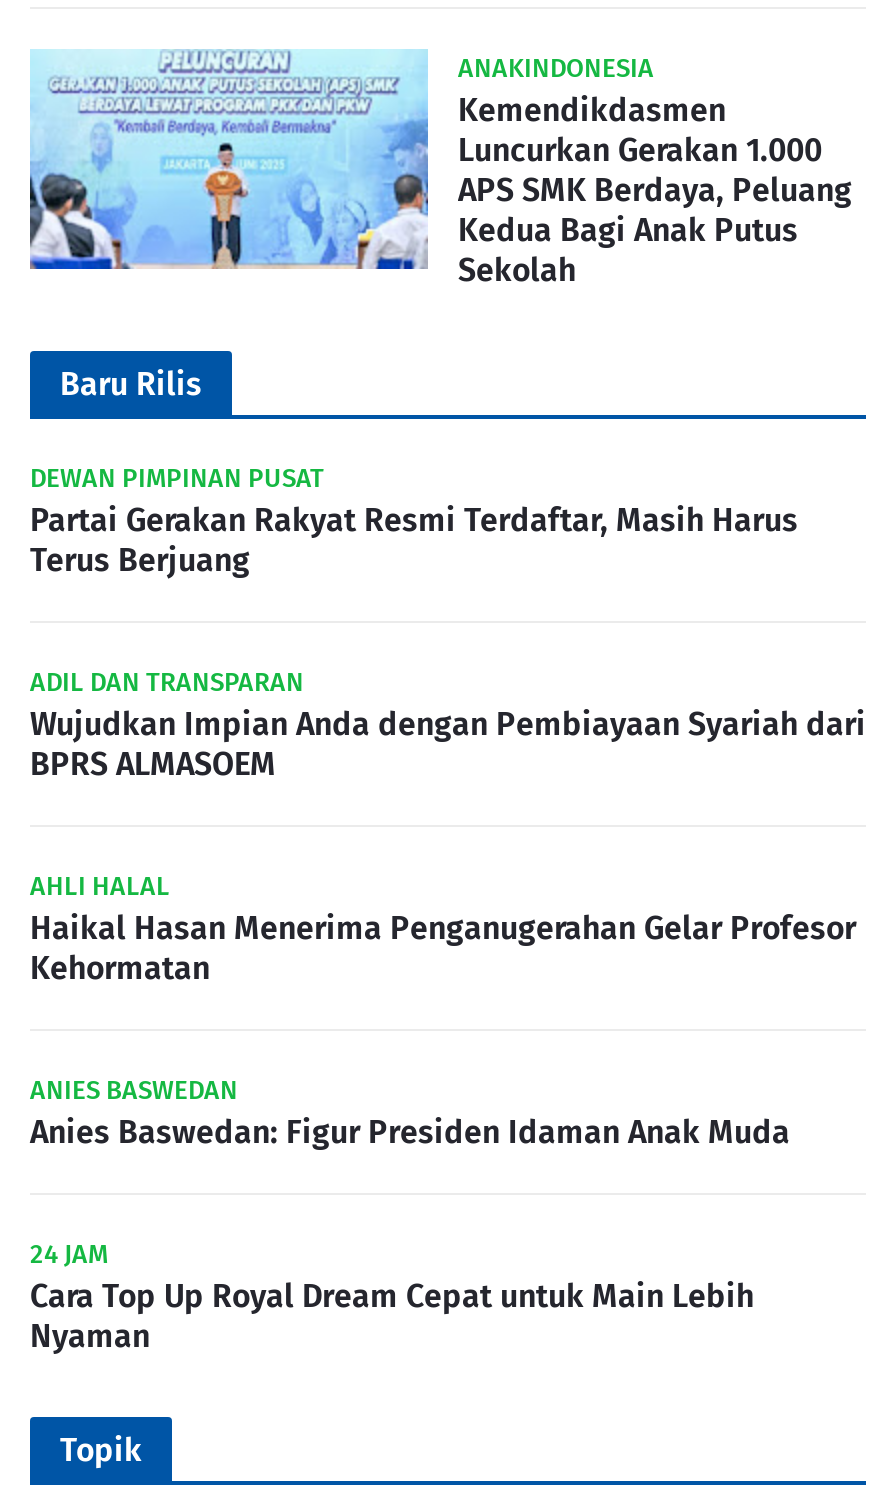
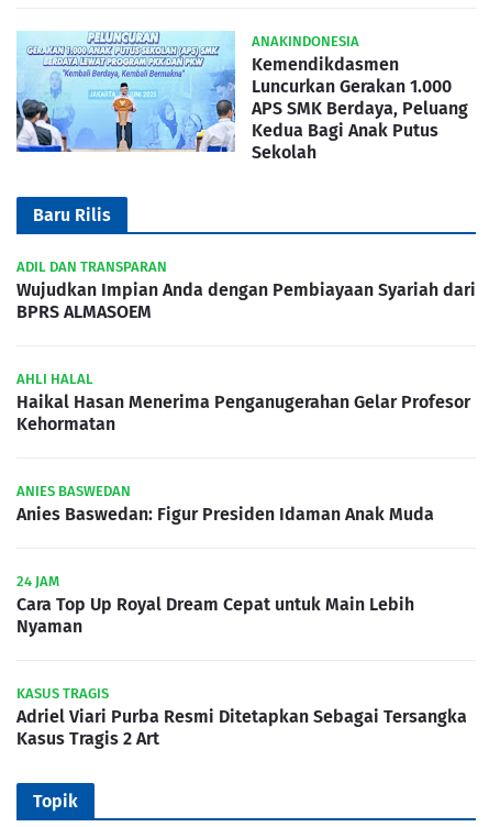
[30,464,798,580] DEWAN PIMPINAN PUSAT | Partai Gerakan Rakyat Resmi Terdaftar, Masih Harus | Terus Berjuang -> none
moved [30,668,866,1356] -> [16,259,476,637]: ADIL DAN TRANSPARAN | Wujudkan Impian Anda dengan Pembiayaan Syariah dari | BPRS ALMASOEM | ... | Cara Top Up Royal Dream Cepat untuk Main Lebih | Nyaman
none -> [16,685,467,749] KASUS TRAGIS | Adriel Viari Purba Resmi Ditetapkan Sebagai Tersangka | Kasus Tragis 2 Art

